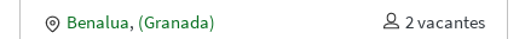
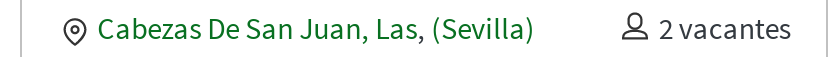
[66,11,215,33] Benalua, (Granada) -> [97,9,535,47] Cabezas De San Juan, Las, (Sevilla)

